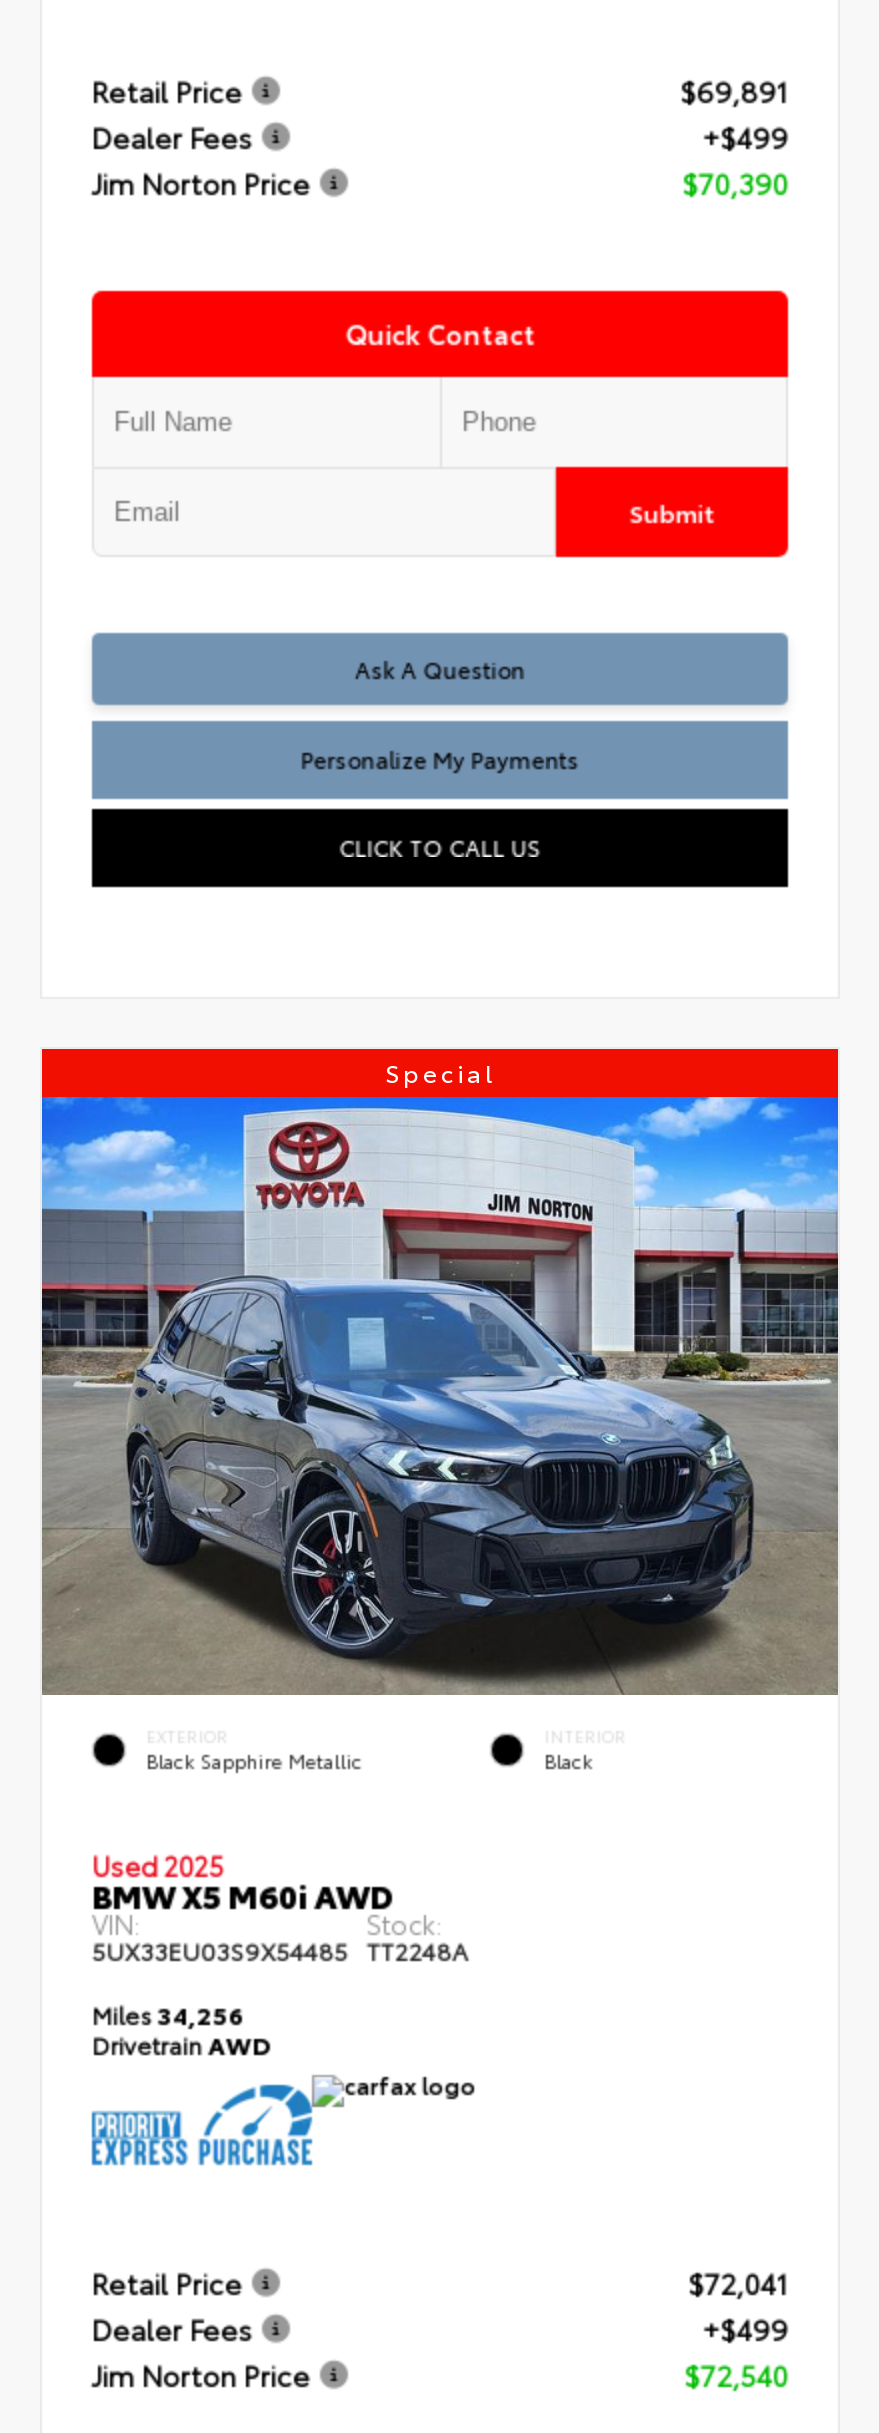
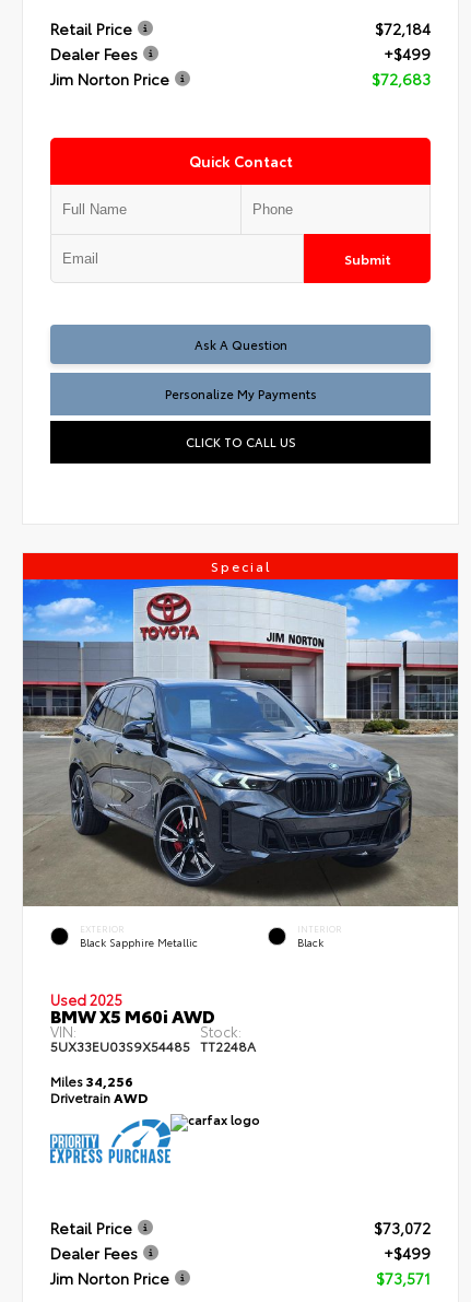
[680,69,788,109] $69,891 -> [375,17,431,39] $72,184
[682,161,788,201] $70,390 -> [372,67,431,89] $72,683
[688,2262,788,2302] $72,041 -> [374,1216,431,1238] $73,072
[684,2354,788,2394] $72,540 -> [376,1266,431,1288] $73,571

